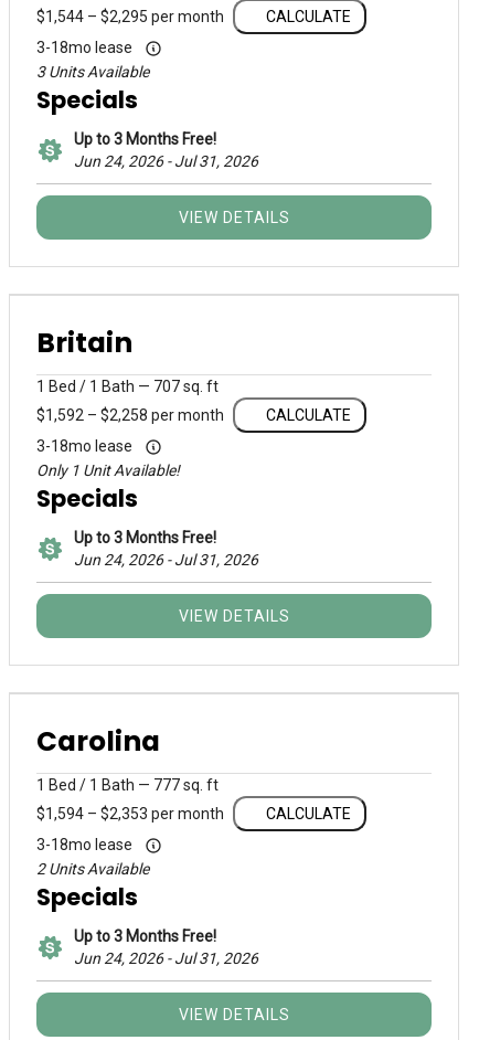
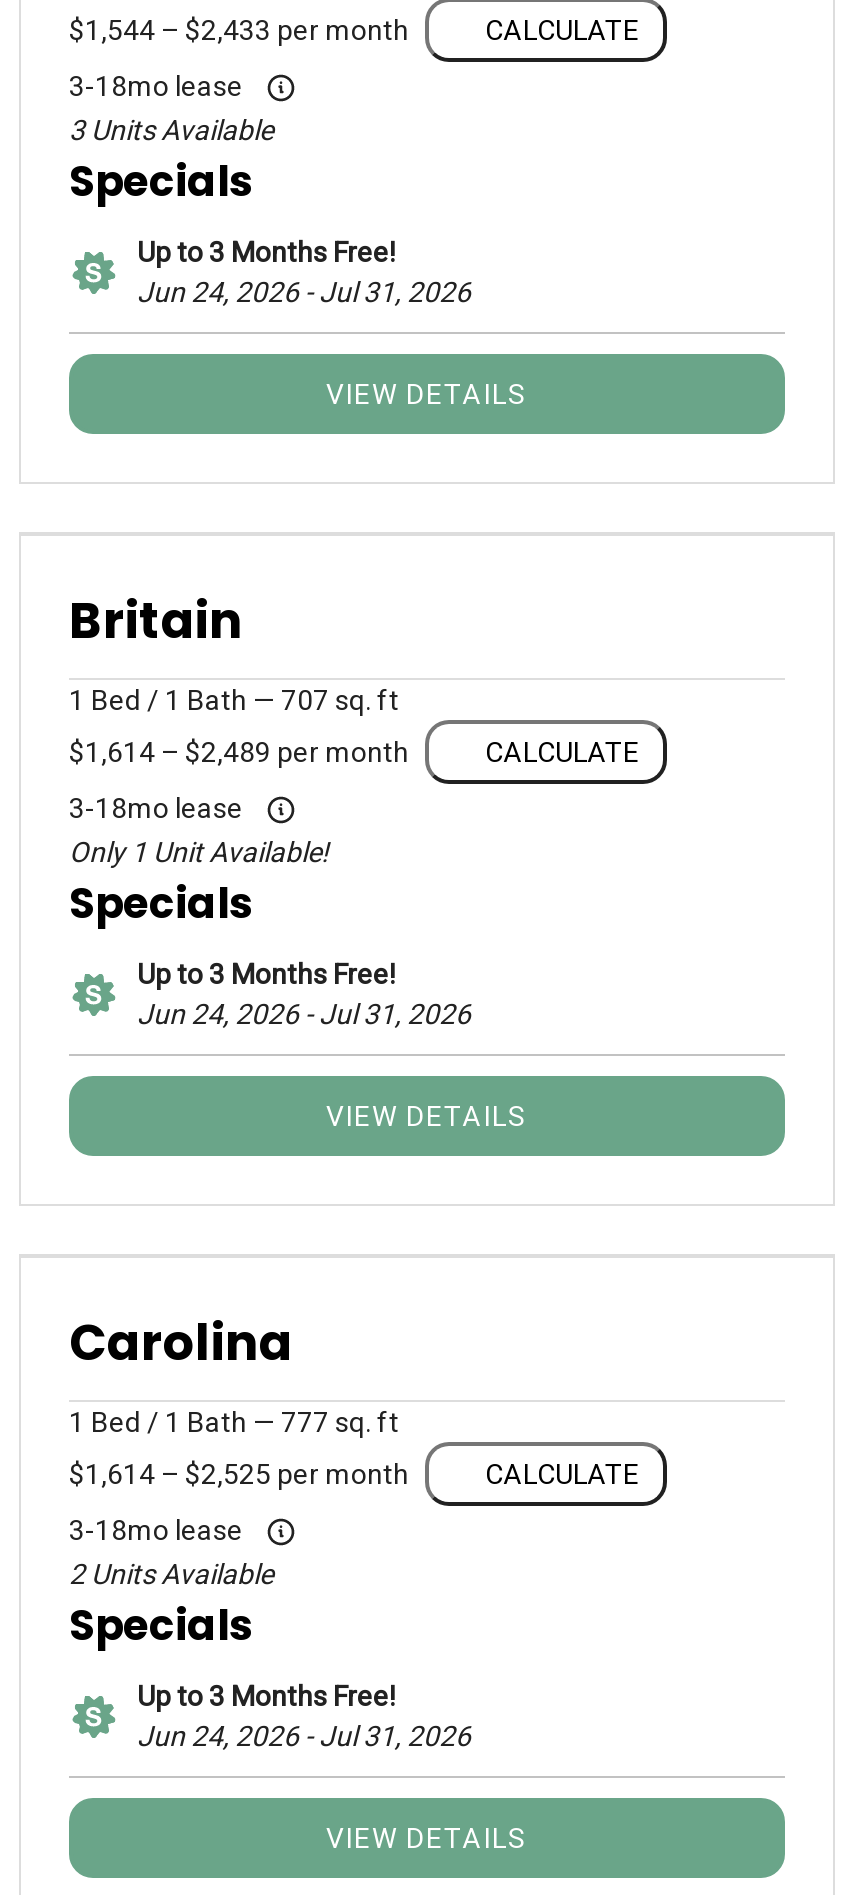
[36,8,224,25] $1,544 – $2,295 per month -> [69,14,409,46] $1,544 – $2,433 per month
[36,406,224,424] $1,592 – $2,258 per month -> [69,736,409,768] $1,614 – $2,489 per month
[36,805,224,823] $1,594 – $2,353 per month -> [69,1458,409,1490] $1,614 – $2,525 per month

